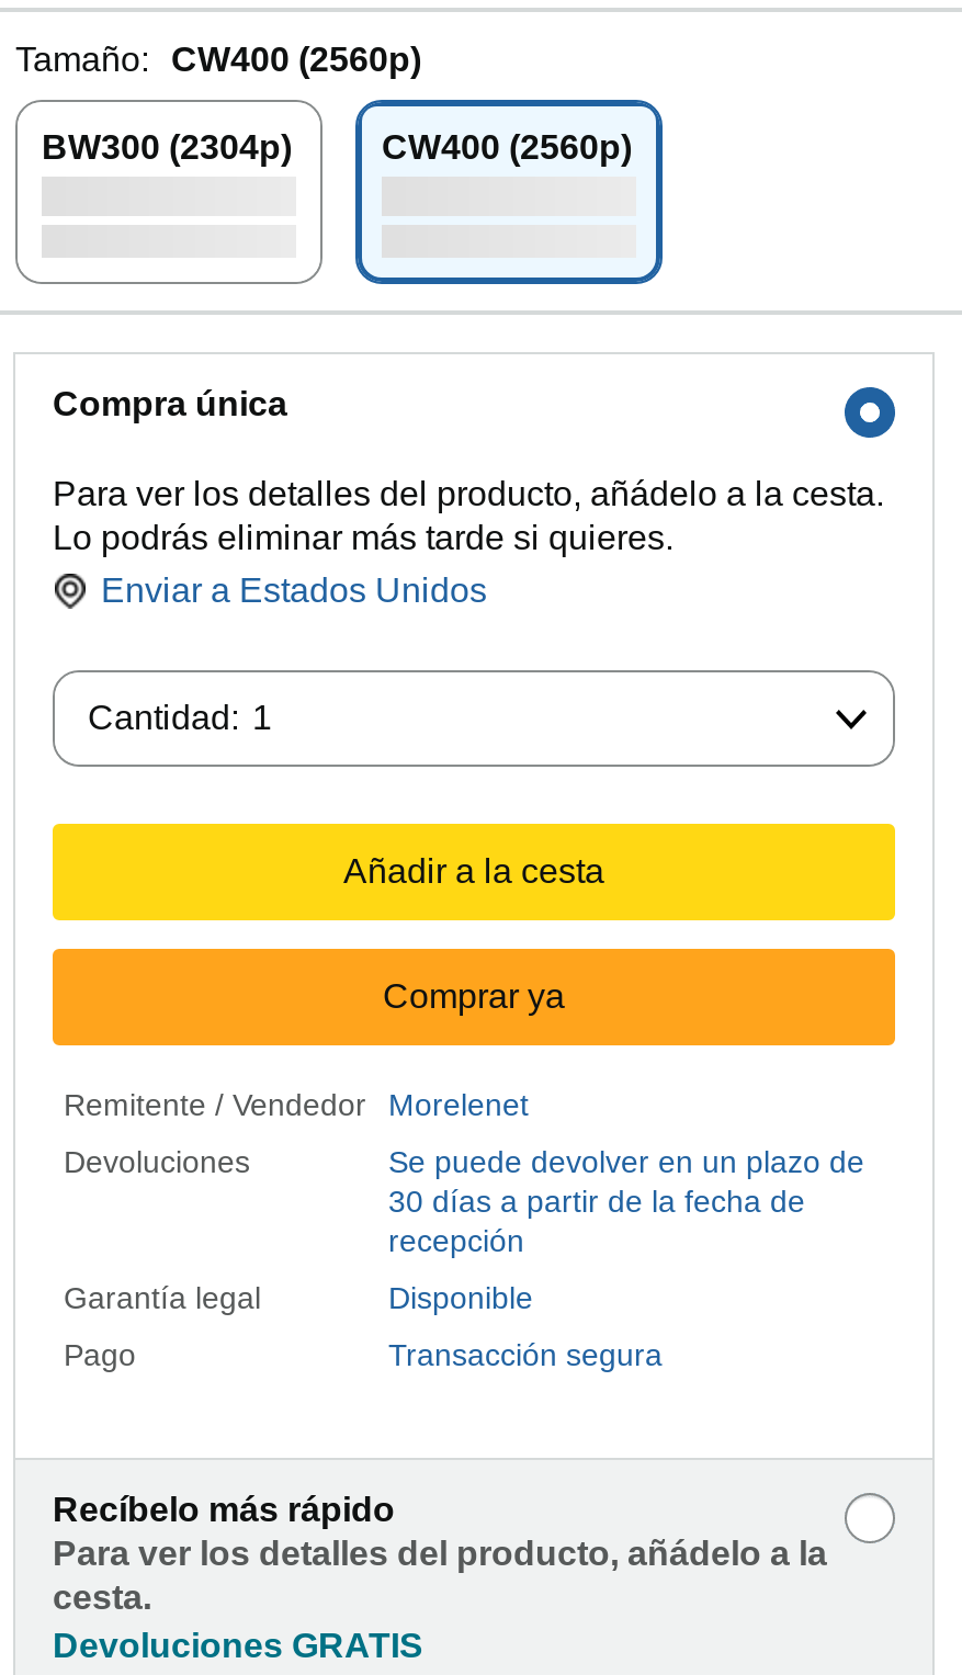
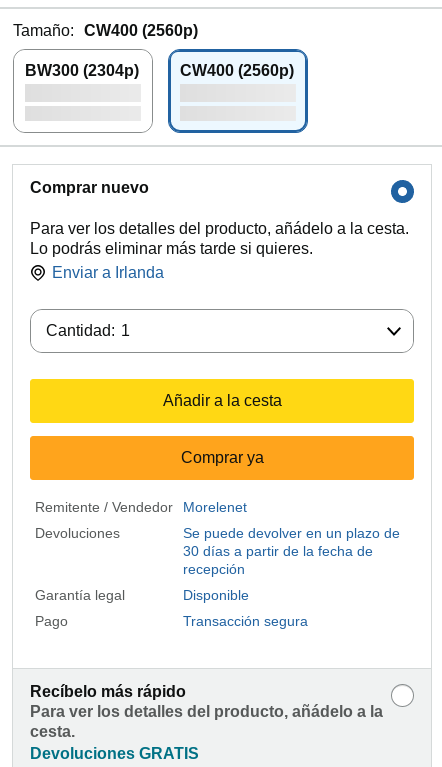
[53,385,287,423] Compra única -> [30,179,149,196] Comprar nuevo
[101,572,487,609] Enviar a Estados Unidos -> [52,264,164,281] Enviar a Irlanda

